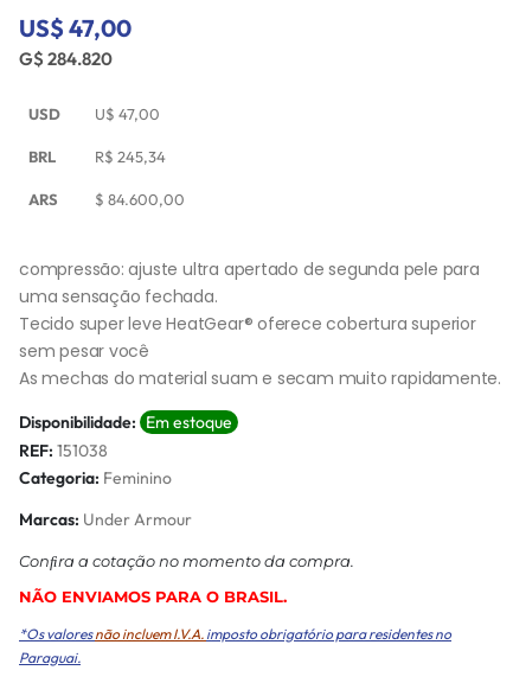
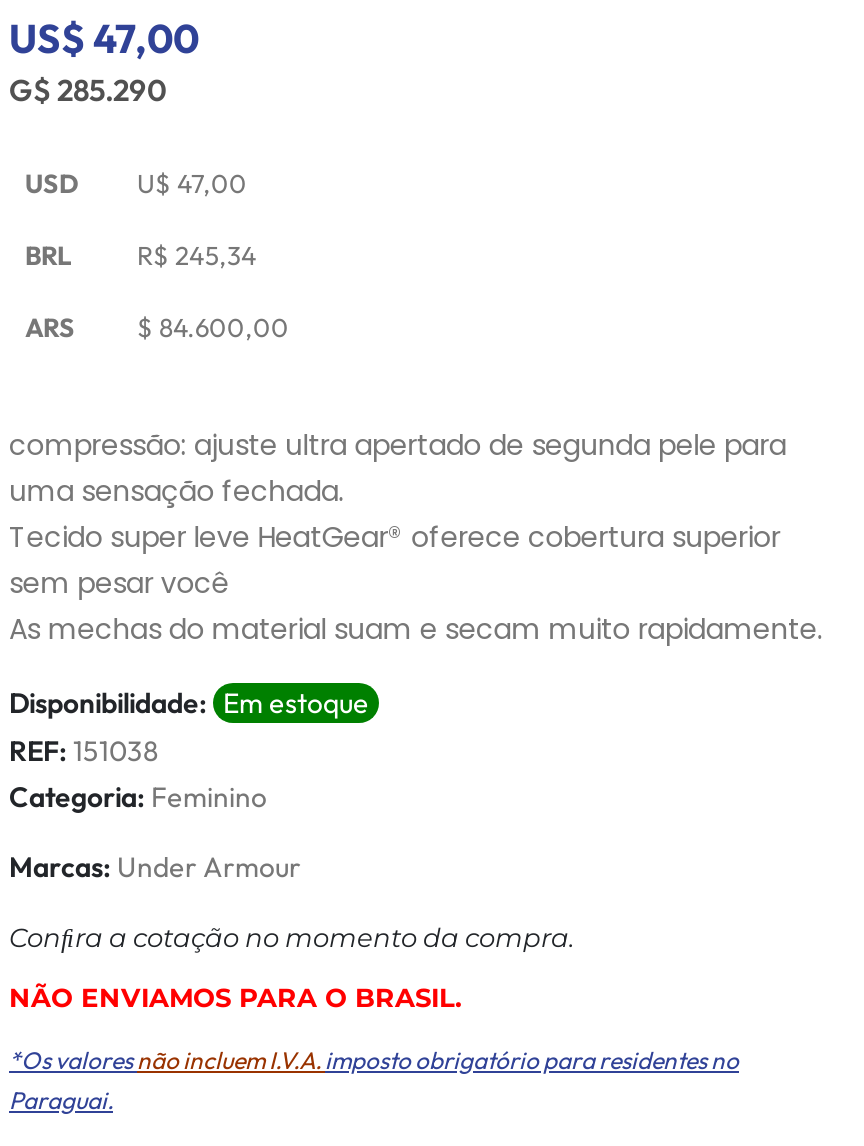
[19,47,113,69] G$ 284.820 -> [9,70,167,108] G$ 285.290

